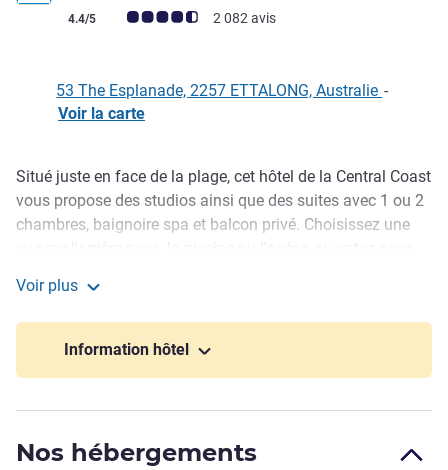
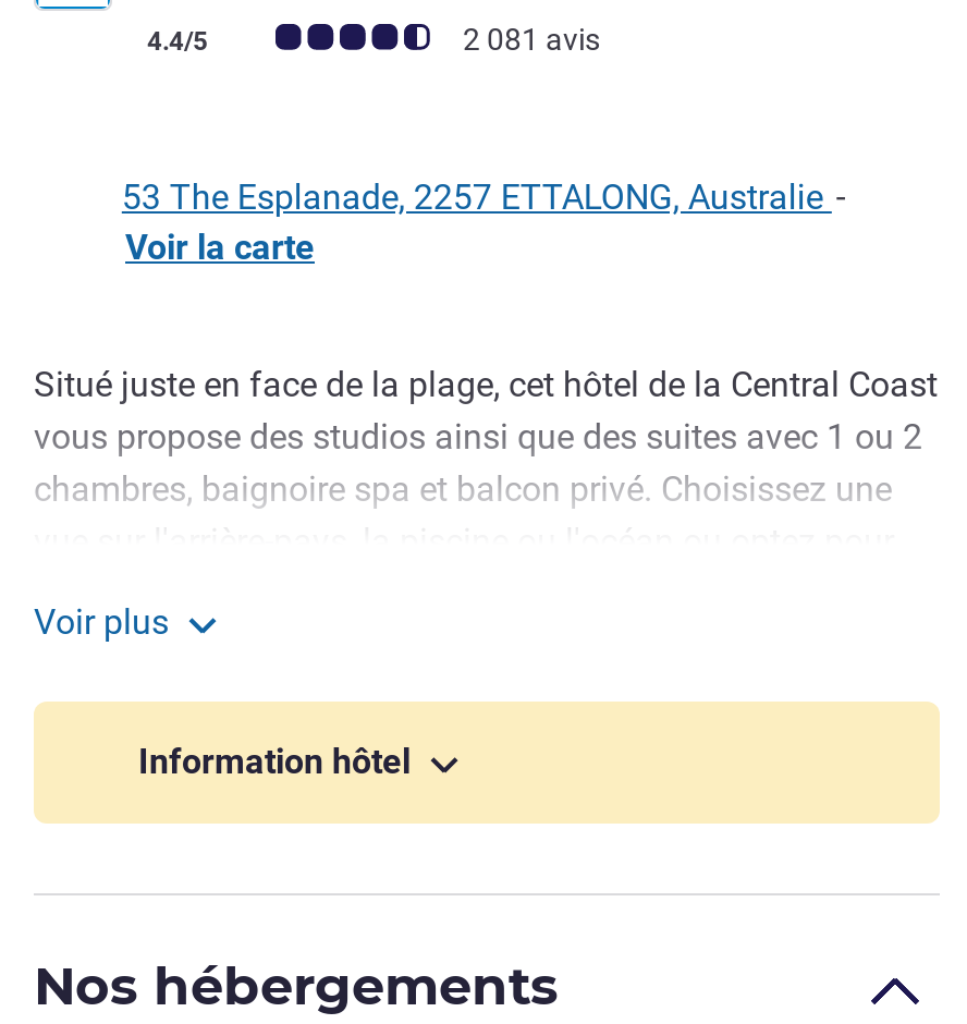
[213,10,276,26] 2 082 avis -> [463,22,600,57] 2 081 avis

